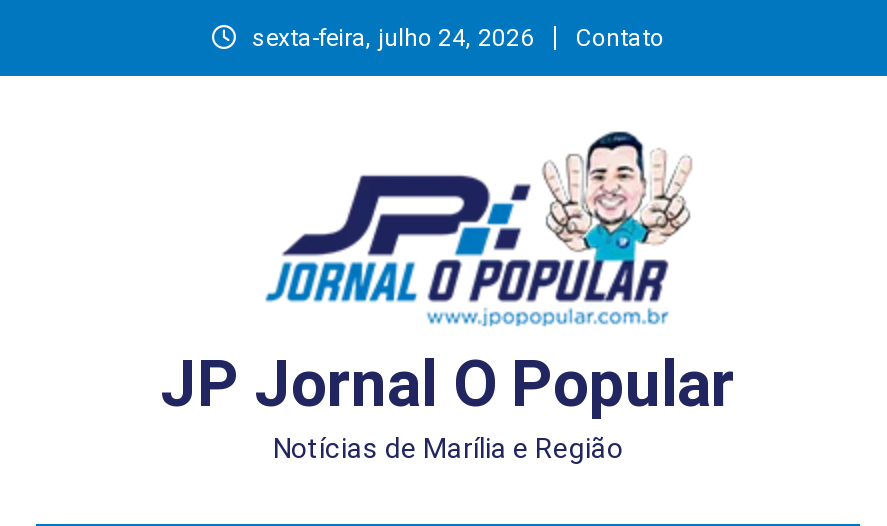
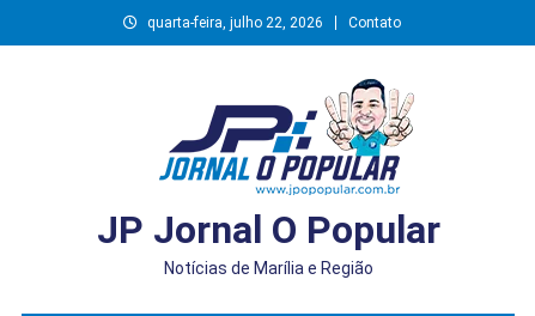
[252,24,534,52] sexta-feira, julho 24, 2026 -> [147,14,323,31] quarta-feira, julho 22, 2026

